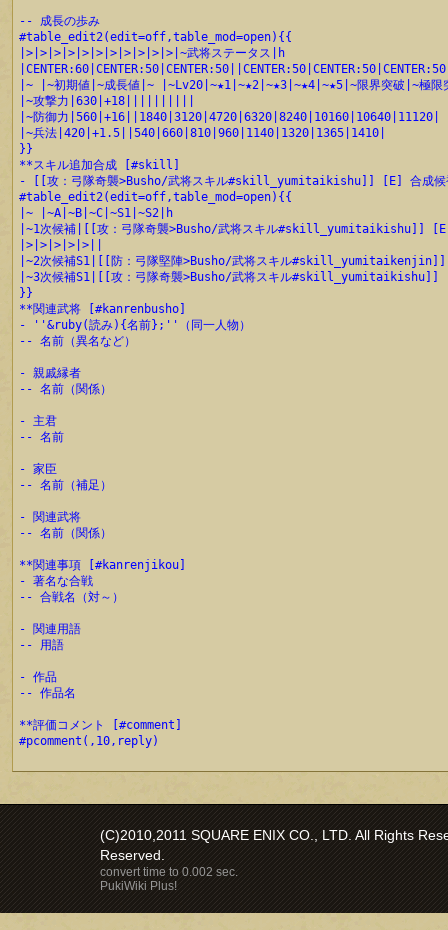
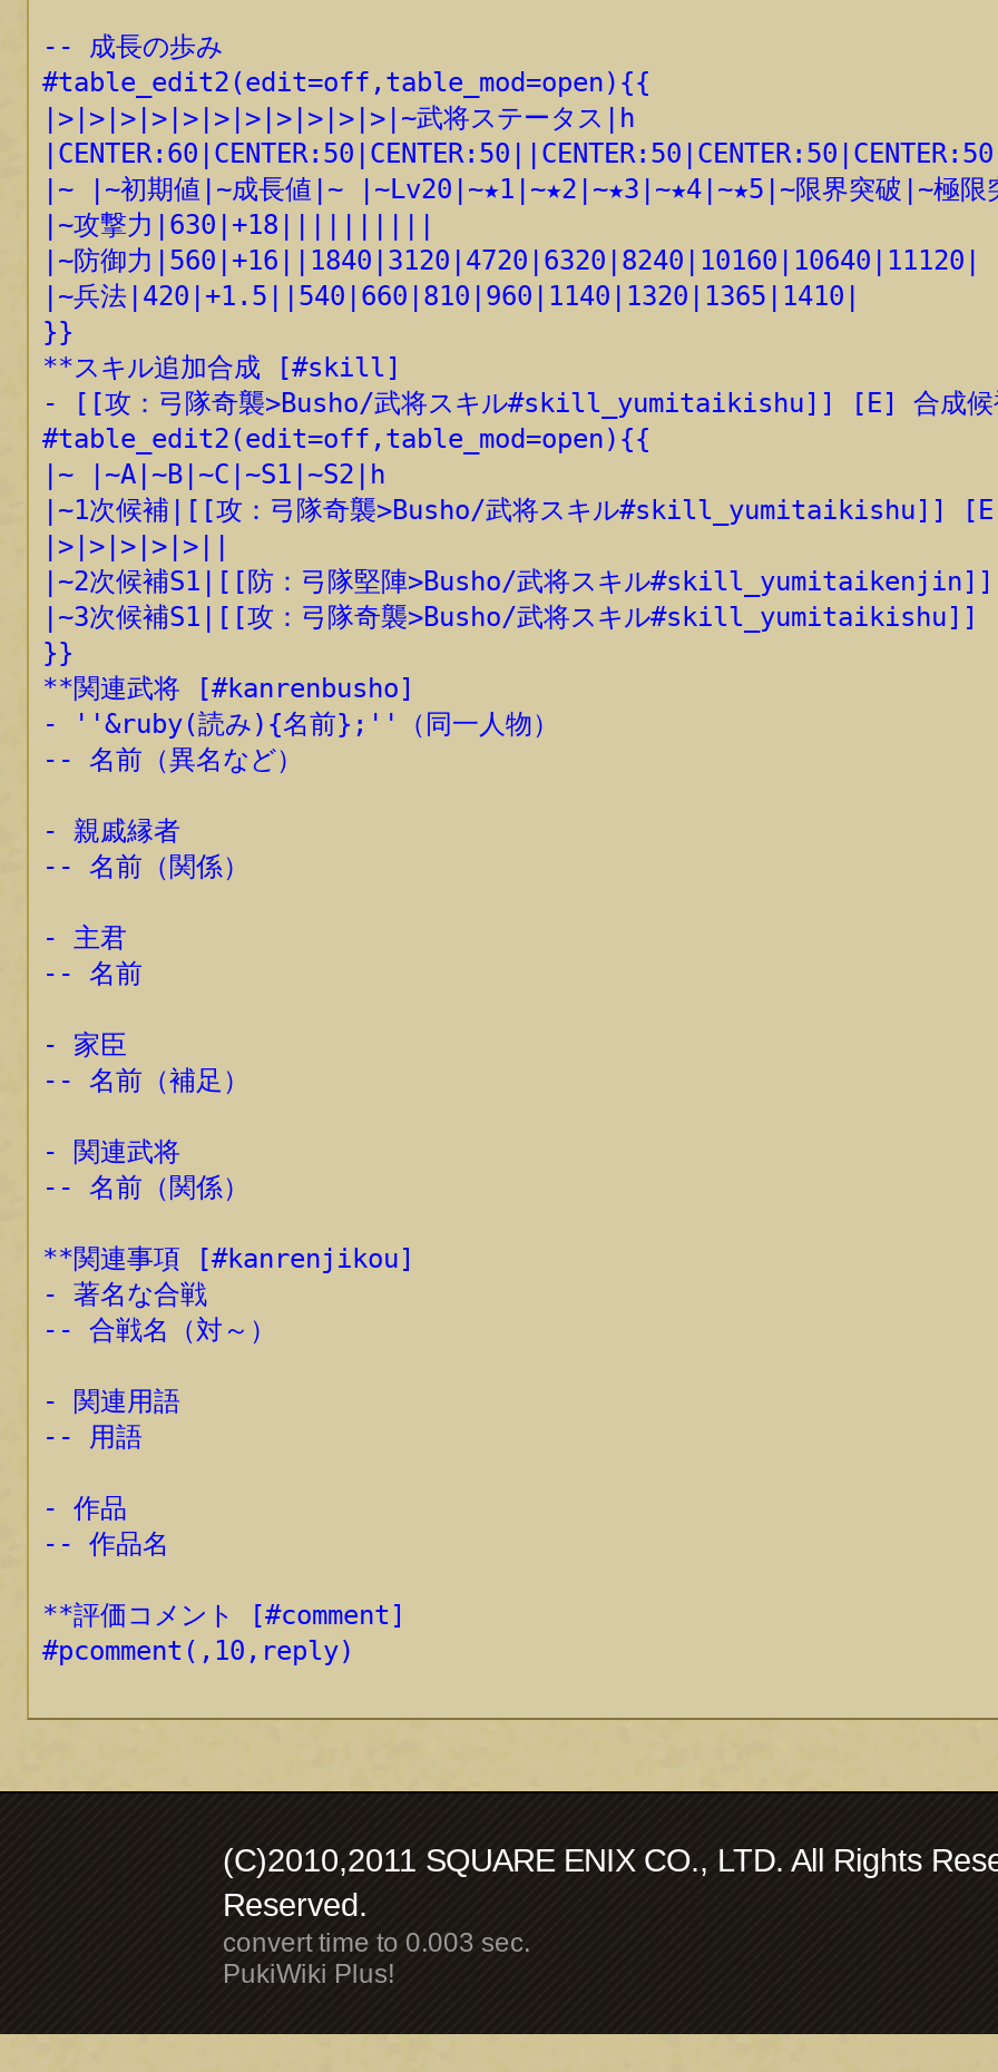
[100,865,238,879] convert time to 0.002 sec. -> [223,1927,530,1958] convert time to 0.003 sec.

